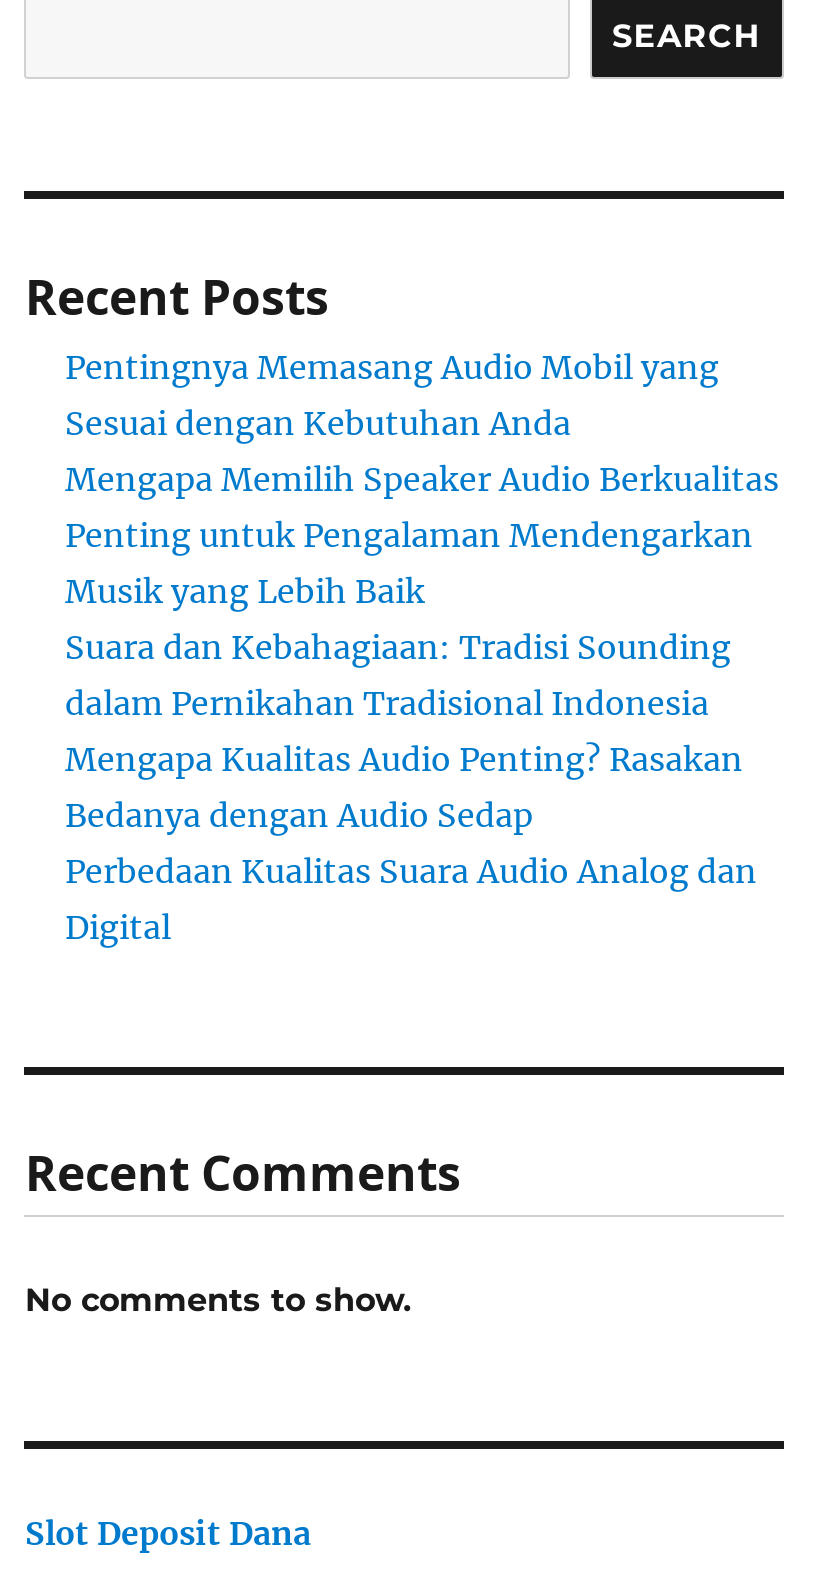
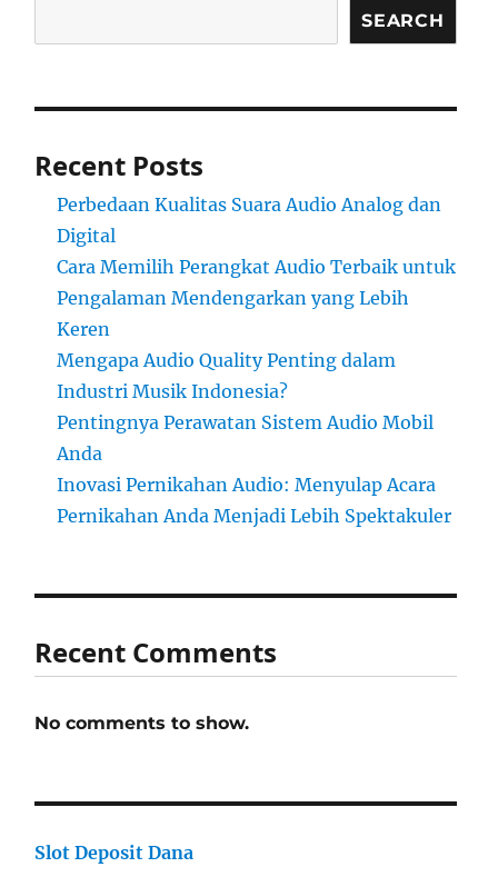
[65,347,779,835] Pentingnya Memasang Audio Mobil yang | Sesuai dengan Kebutuhan Anda | Mengapa Memilih Speaker Audio Berkualitas | Penting untuk Pengalaman Mendengarkan | Musik yang Lebih Baik | Suara dan Kebahagiaan: Tradisi Sounding | dalam Pernikahan Tradisional Indonesia | Mengapa Kualitas Audio Penting? Rasakan | Bedanya dengan Audio Sedap -> none
moved [65,851,757,947] -> [57,194,442,247]: Perbedaan Kualitas Suara Audio Analog dan | Digital
none -> [57,256,456,527] Cara Memilih Perangkat Audio Terbaik untuk | Pengalaman Mendengarkan yang Lebih | Keren | Mengapa Audio Quality Penting dalam | Industri Musik Indonesia? | Pentingnya Perawatan Sistem Audio Mobil | Anda | Inovasi Pernikahan Audio: Menyulap Acara | Pernikahan Anda Menjadi Lebih Spektakuler

